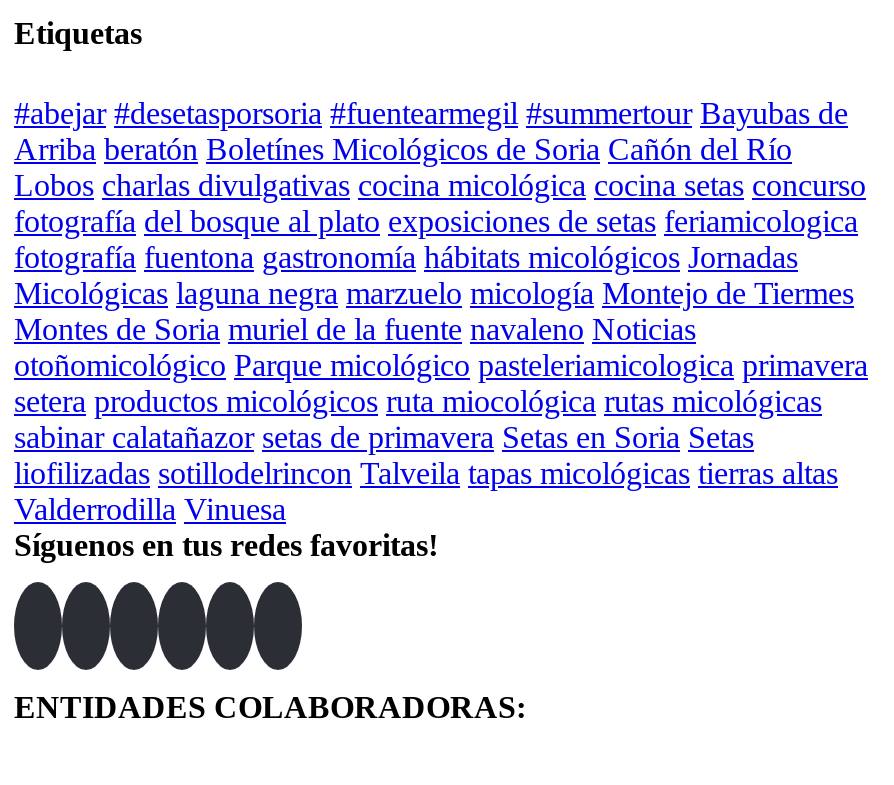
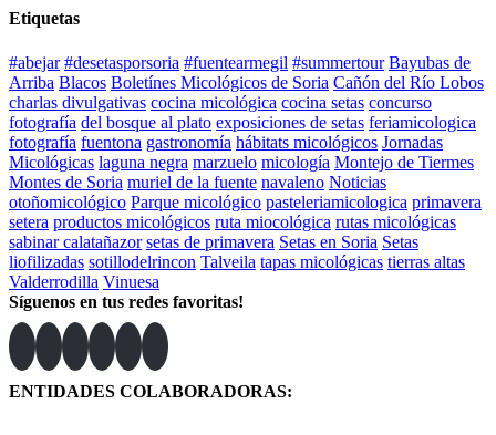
[14,131,866,201] Arriba beratón Boletínes Micológicos de Soria Cañón del Río | Lobos charlas divulgativas cocina micológica cocina setas concurso -> [9,73,484,111] Arriba Blacos Boletínes Micológicos de Soria Cañón del Río Lobos | charlas divulgativas cocina micológica cocina setas concurso

